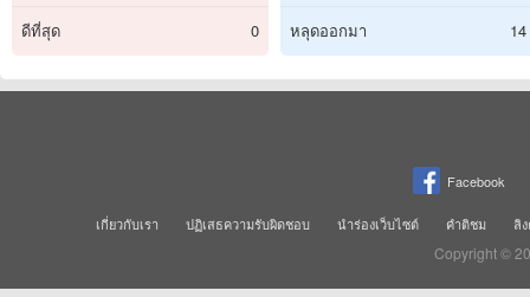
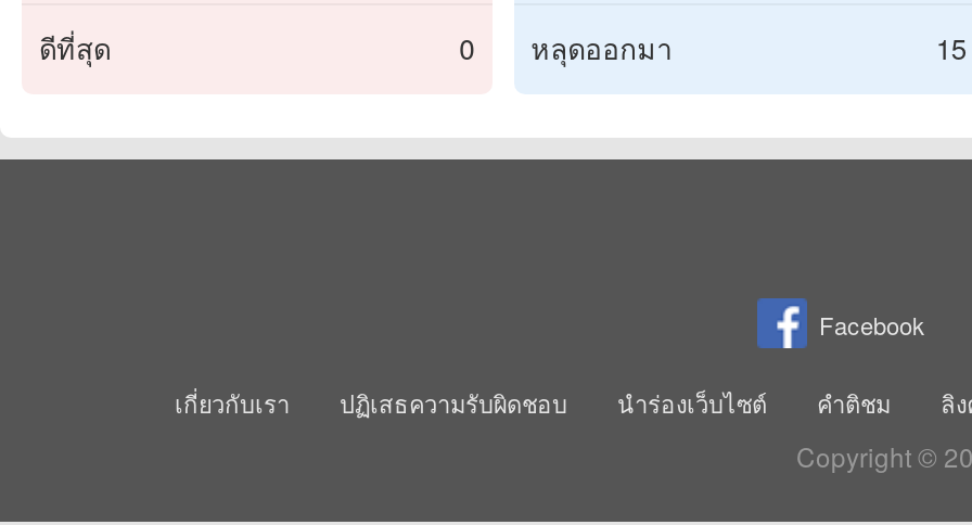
[510,19,527,41] 14 -> [936,27,966,68] 15

